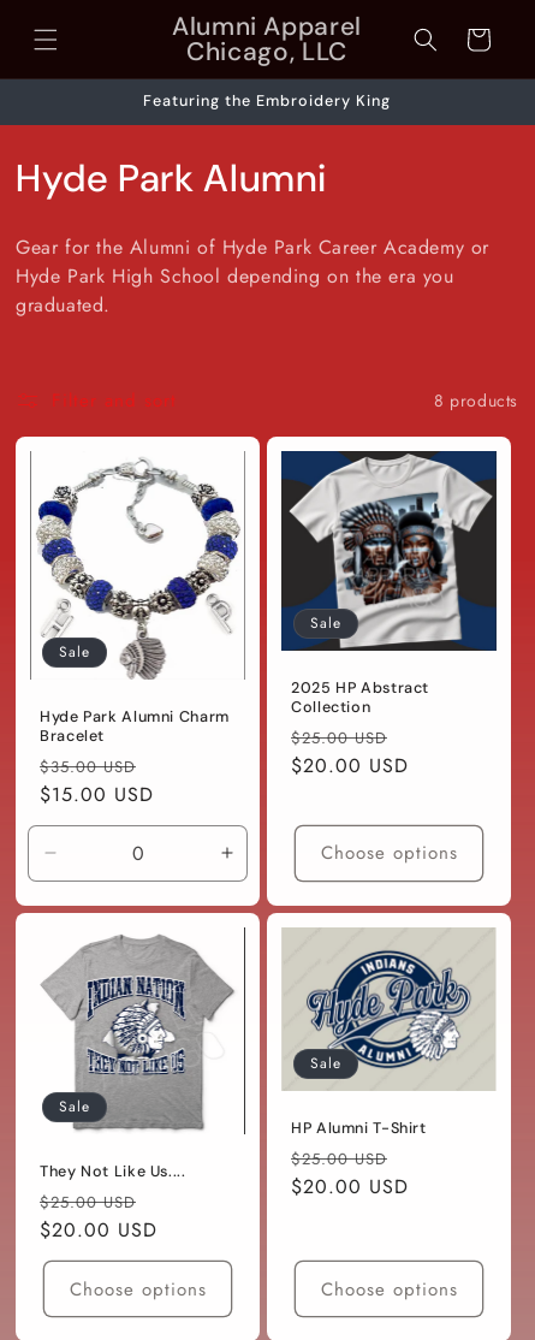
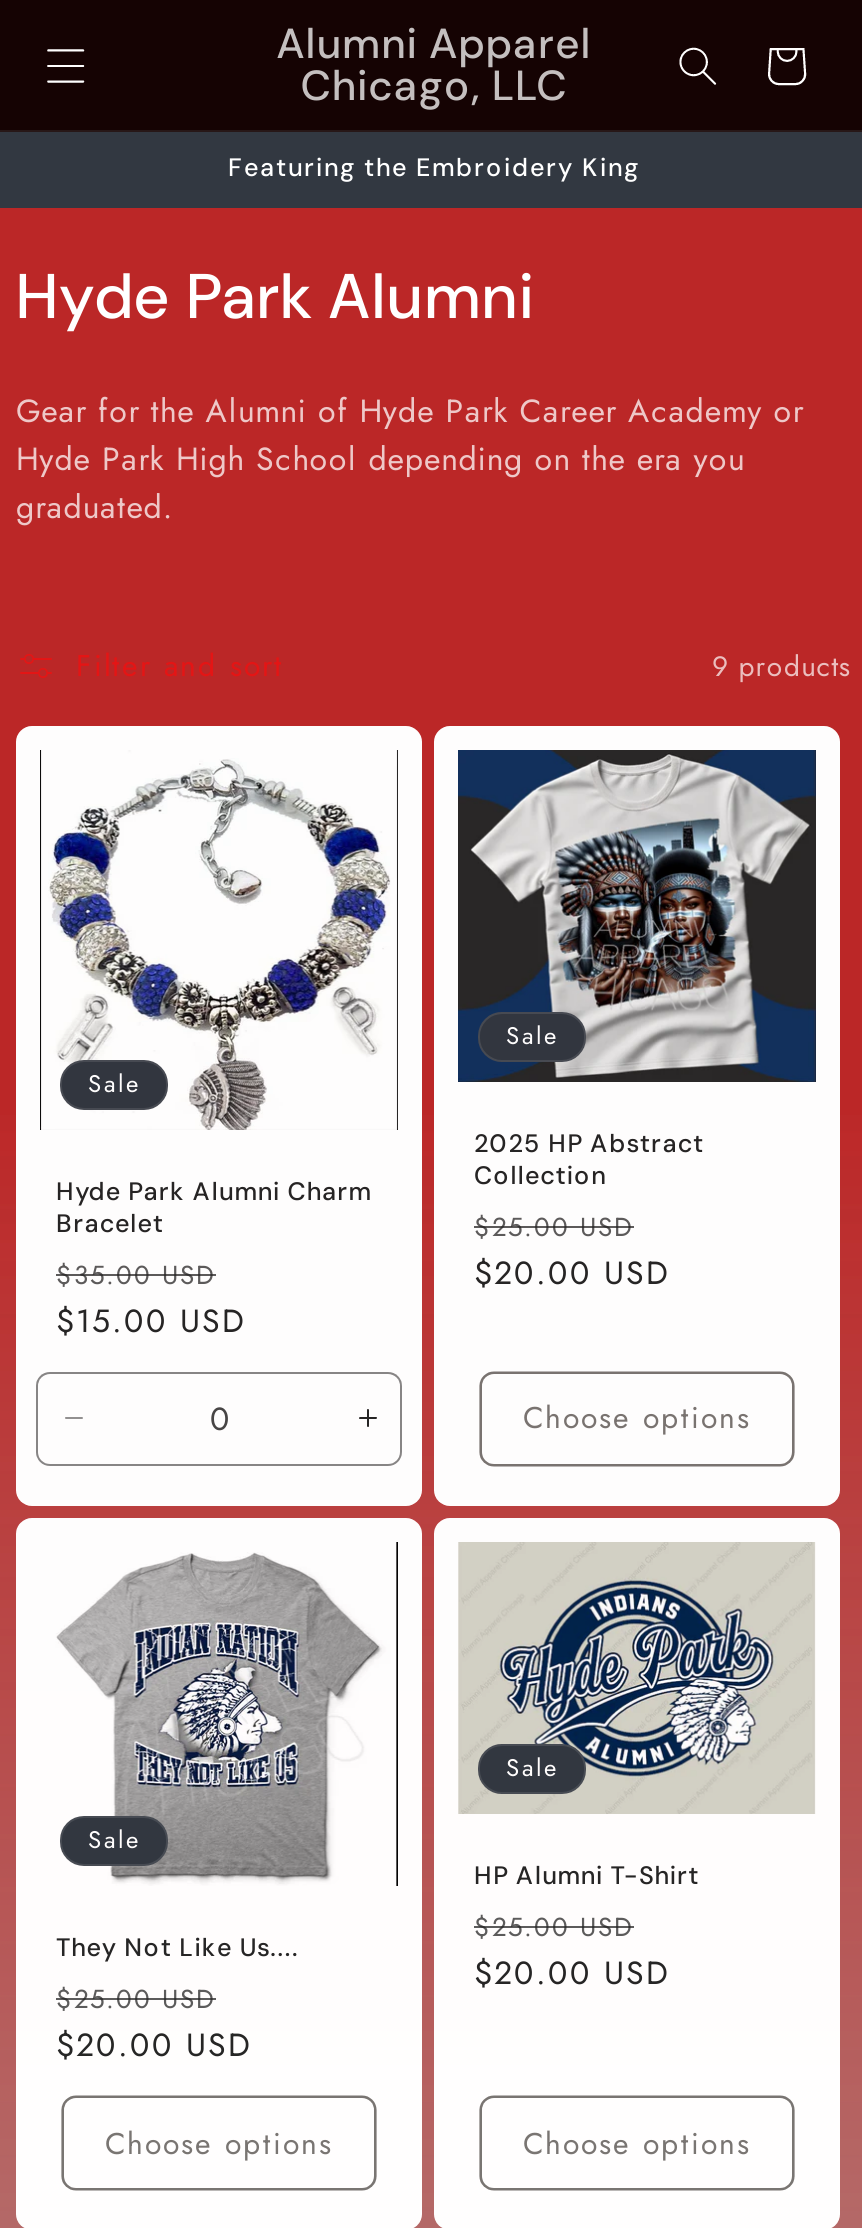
[434,388,518,412] 8 products -> [712,645,852,685] 9 products

